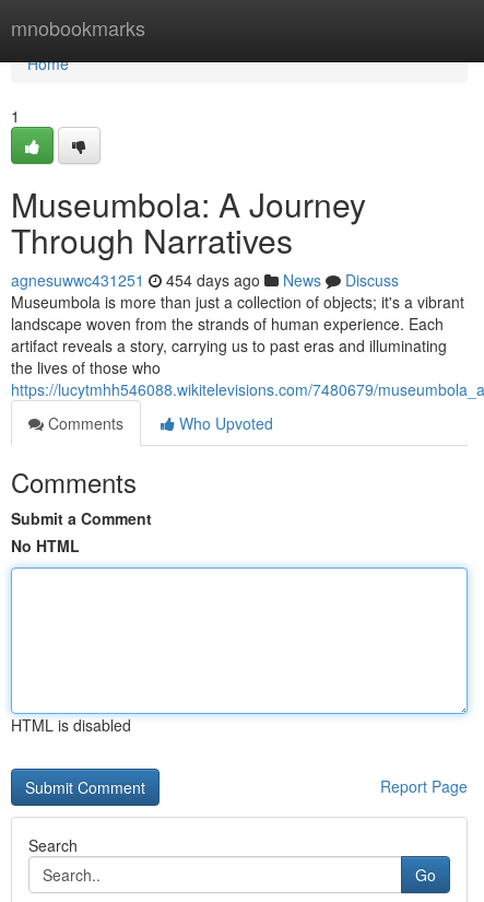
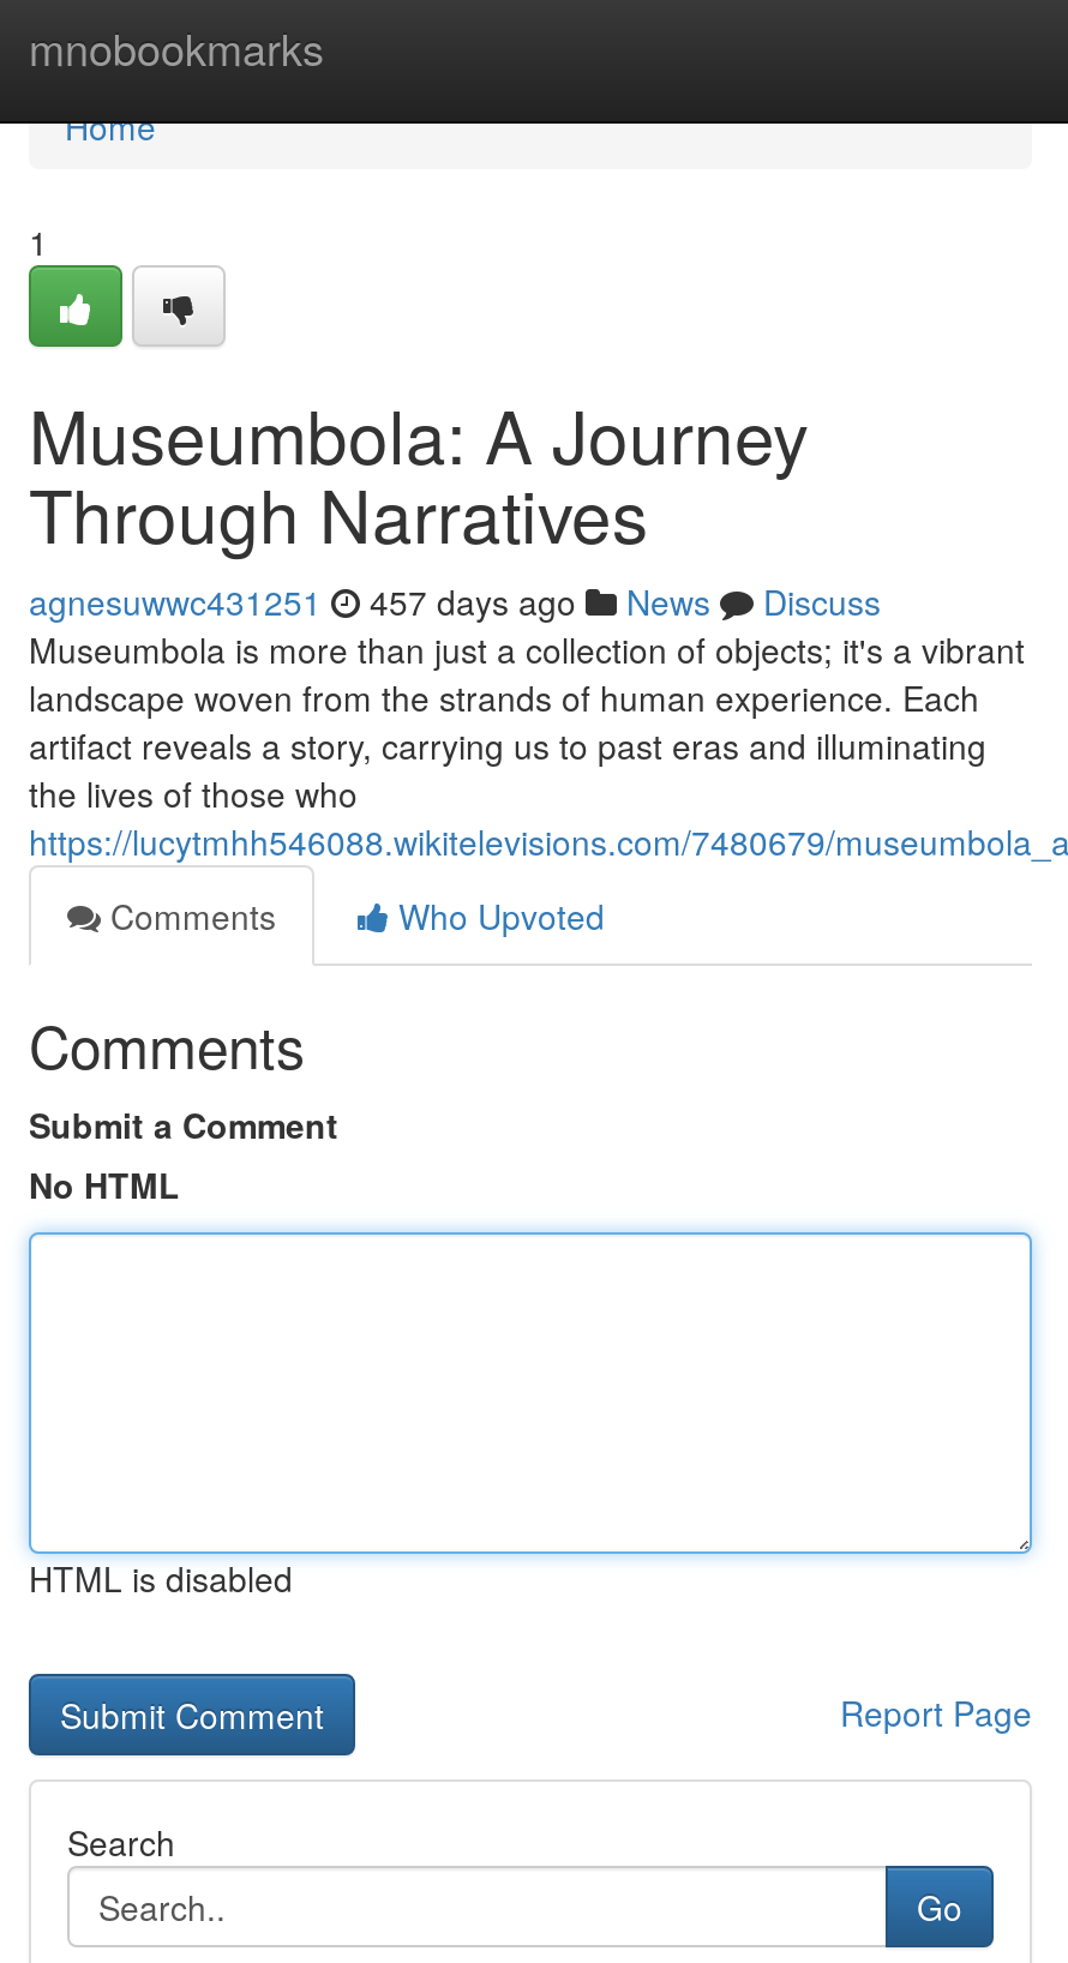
[11,269,399,291] agnesuwwc431251 454 days ago News Discuss -> [29,577,881,625] agnesuwwc431251 457 days ago News Discuss

